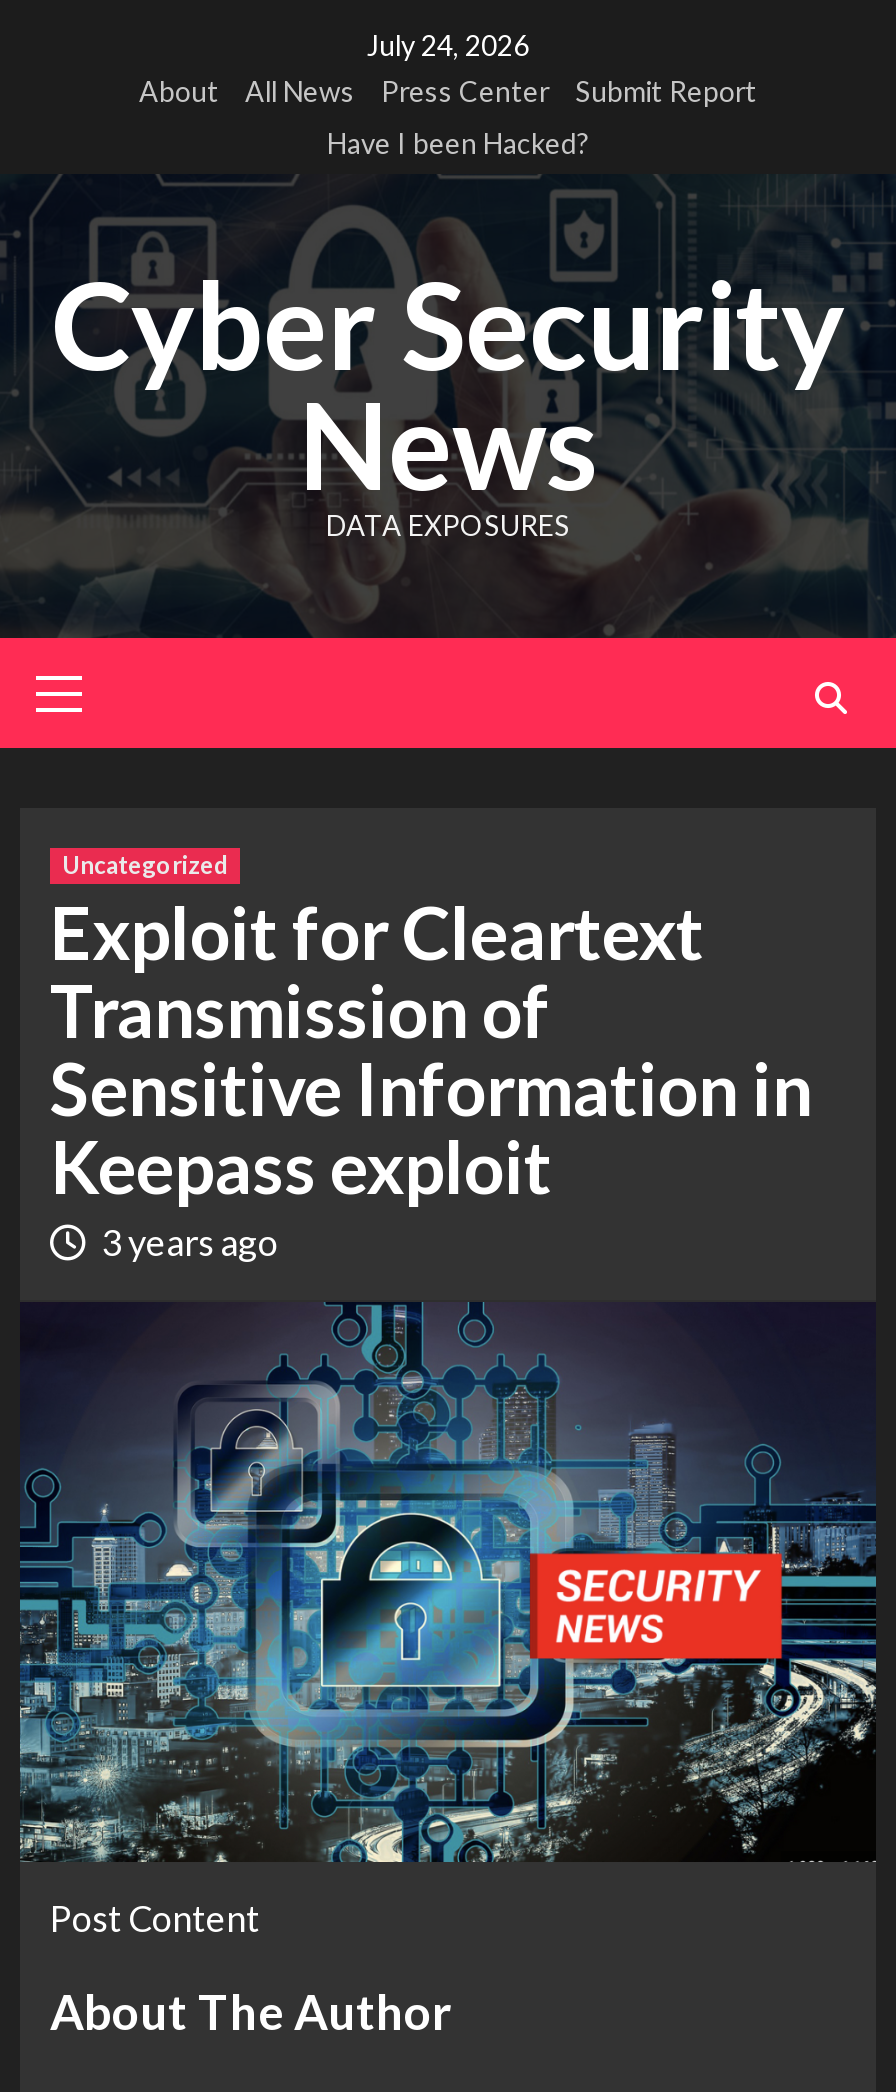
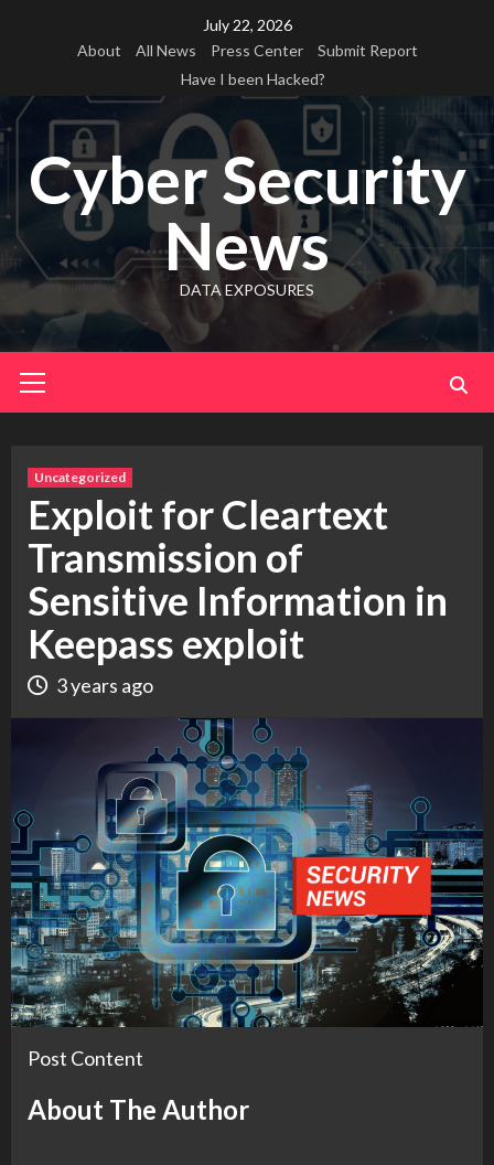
[367,28,529,62] July 24, 2026 -> [202,15,292,34] July 22, 2026

